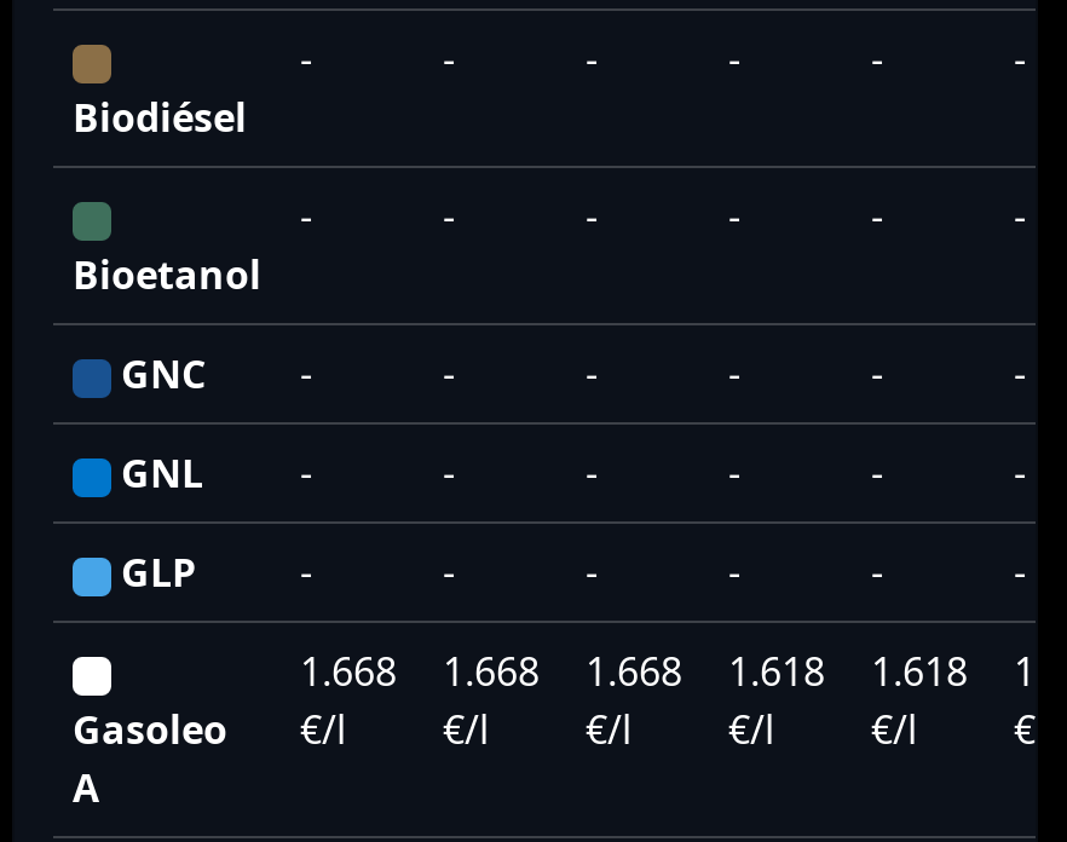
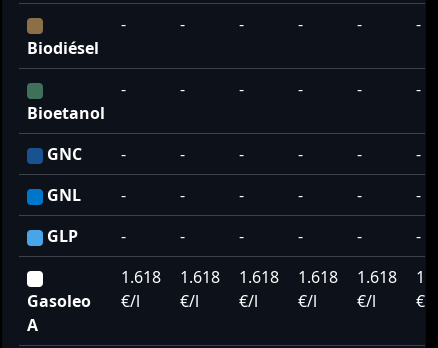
[300,645,397,698] 1.668 -> [121,266,161,288] 1.618
[443,645,540,698] 1.668 -> [180,266,220,288] 1.618
[586,645,682,698] 1.668 -> [239,266,279,288] 1.618

